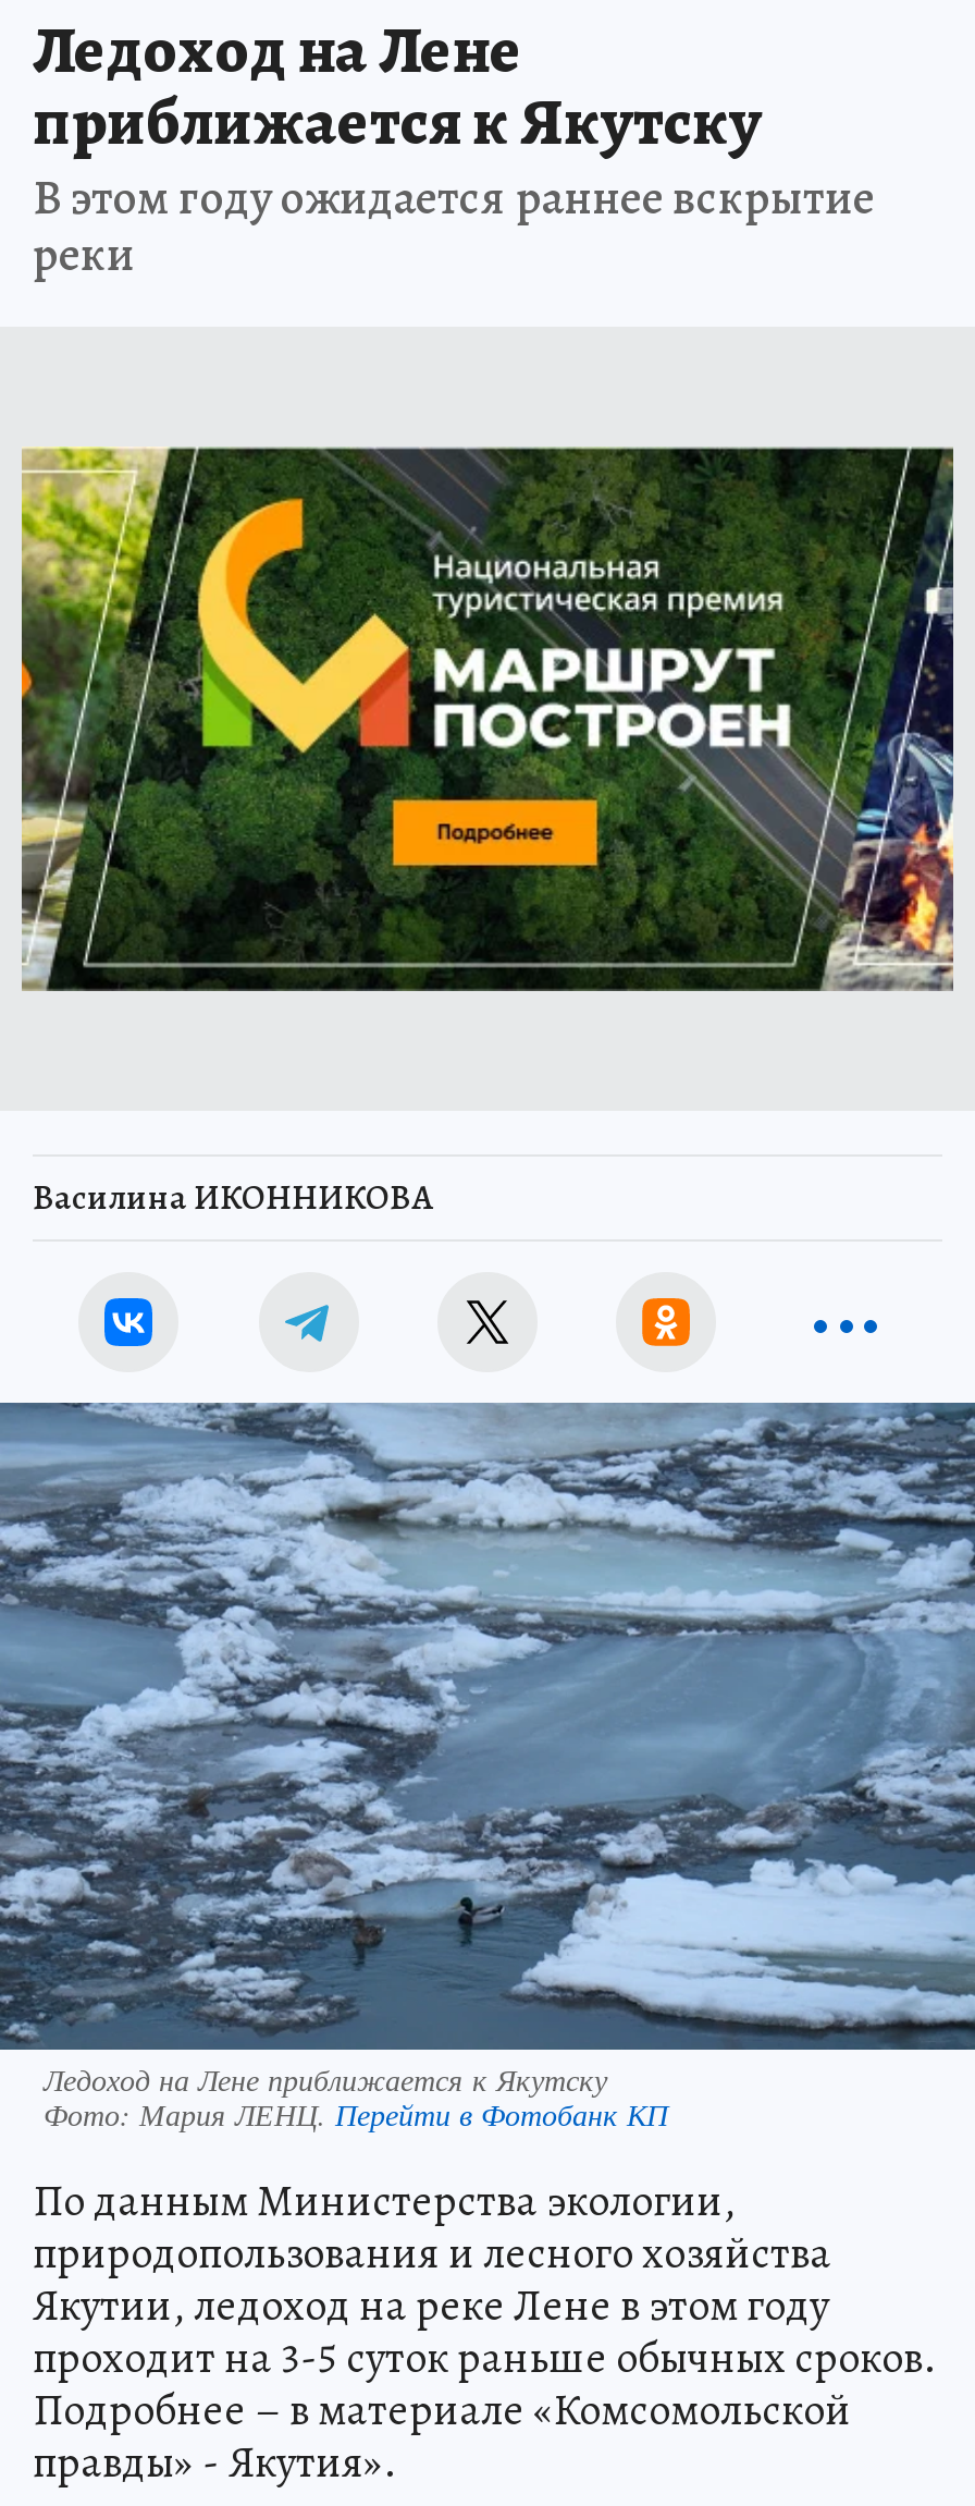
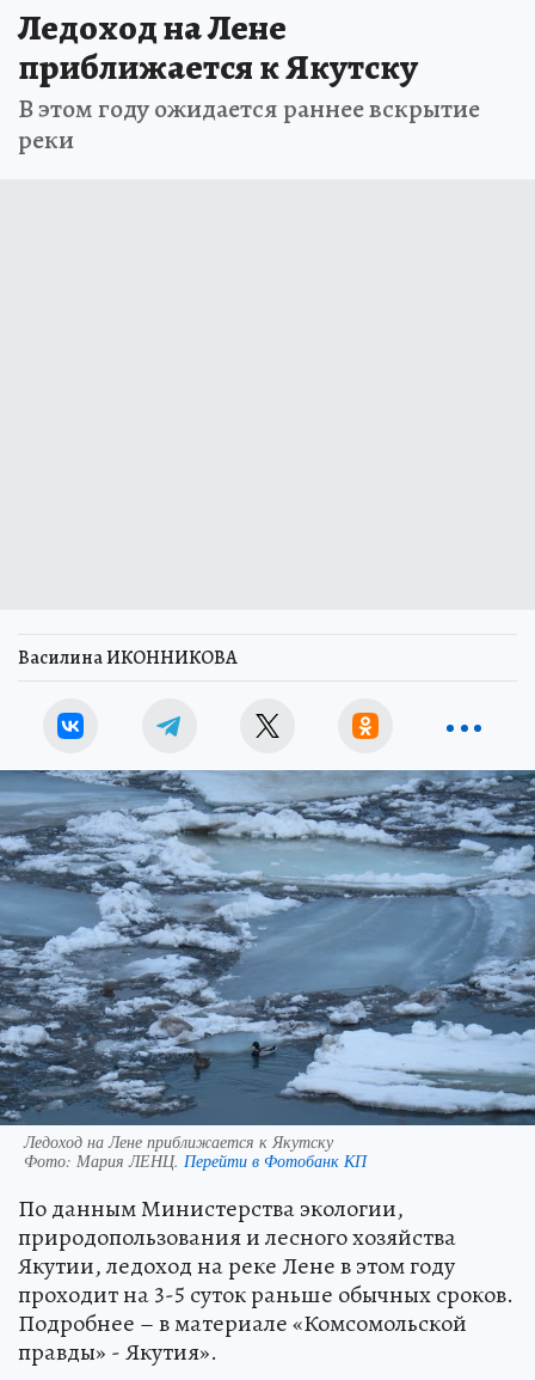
[20,444,955,993] [image] -> none

